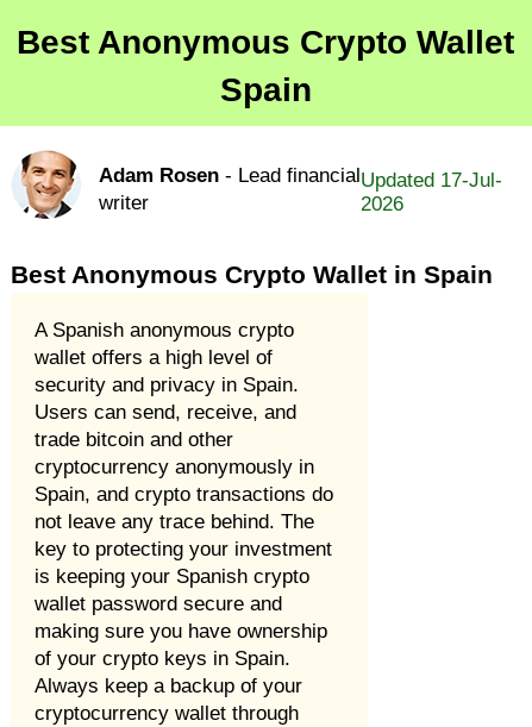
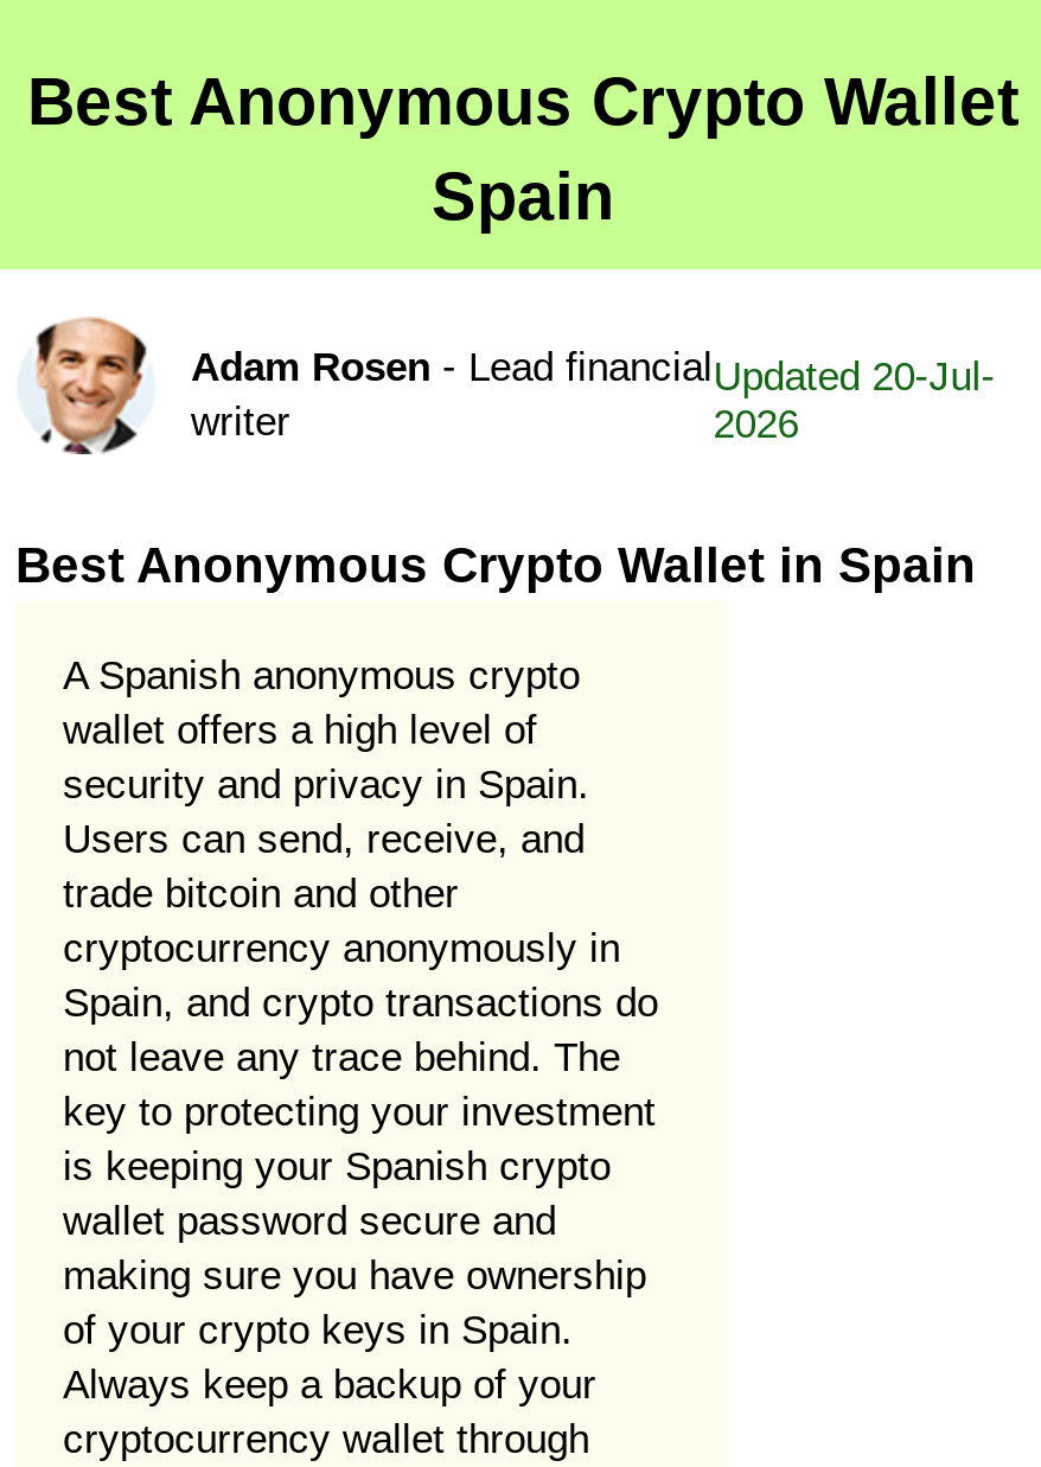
[99,164,502,192] Adam Rosen - Lead financial Updated 17-Jul- -> [191,345,995,400] Adam Rosen - Lead financial Updated 20-Jul-

